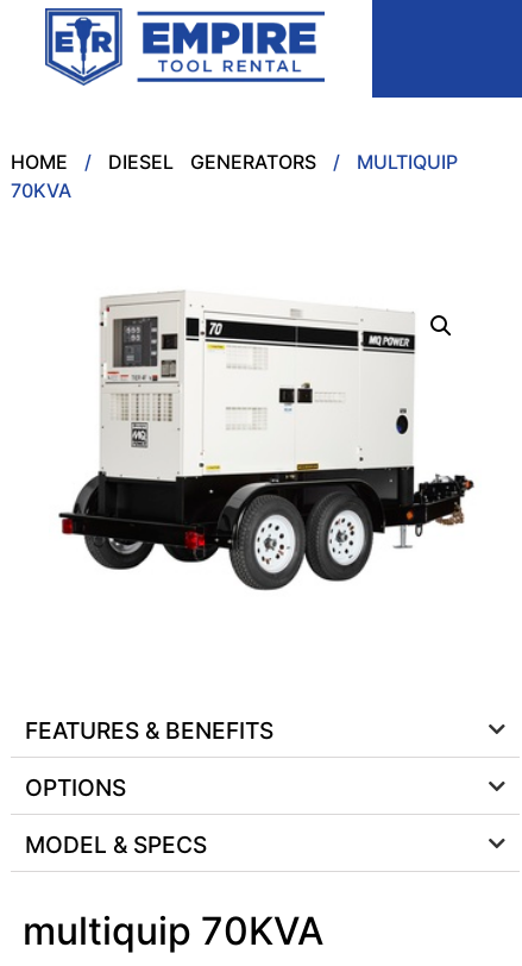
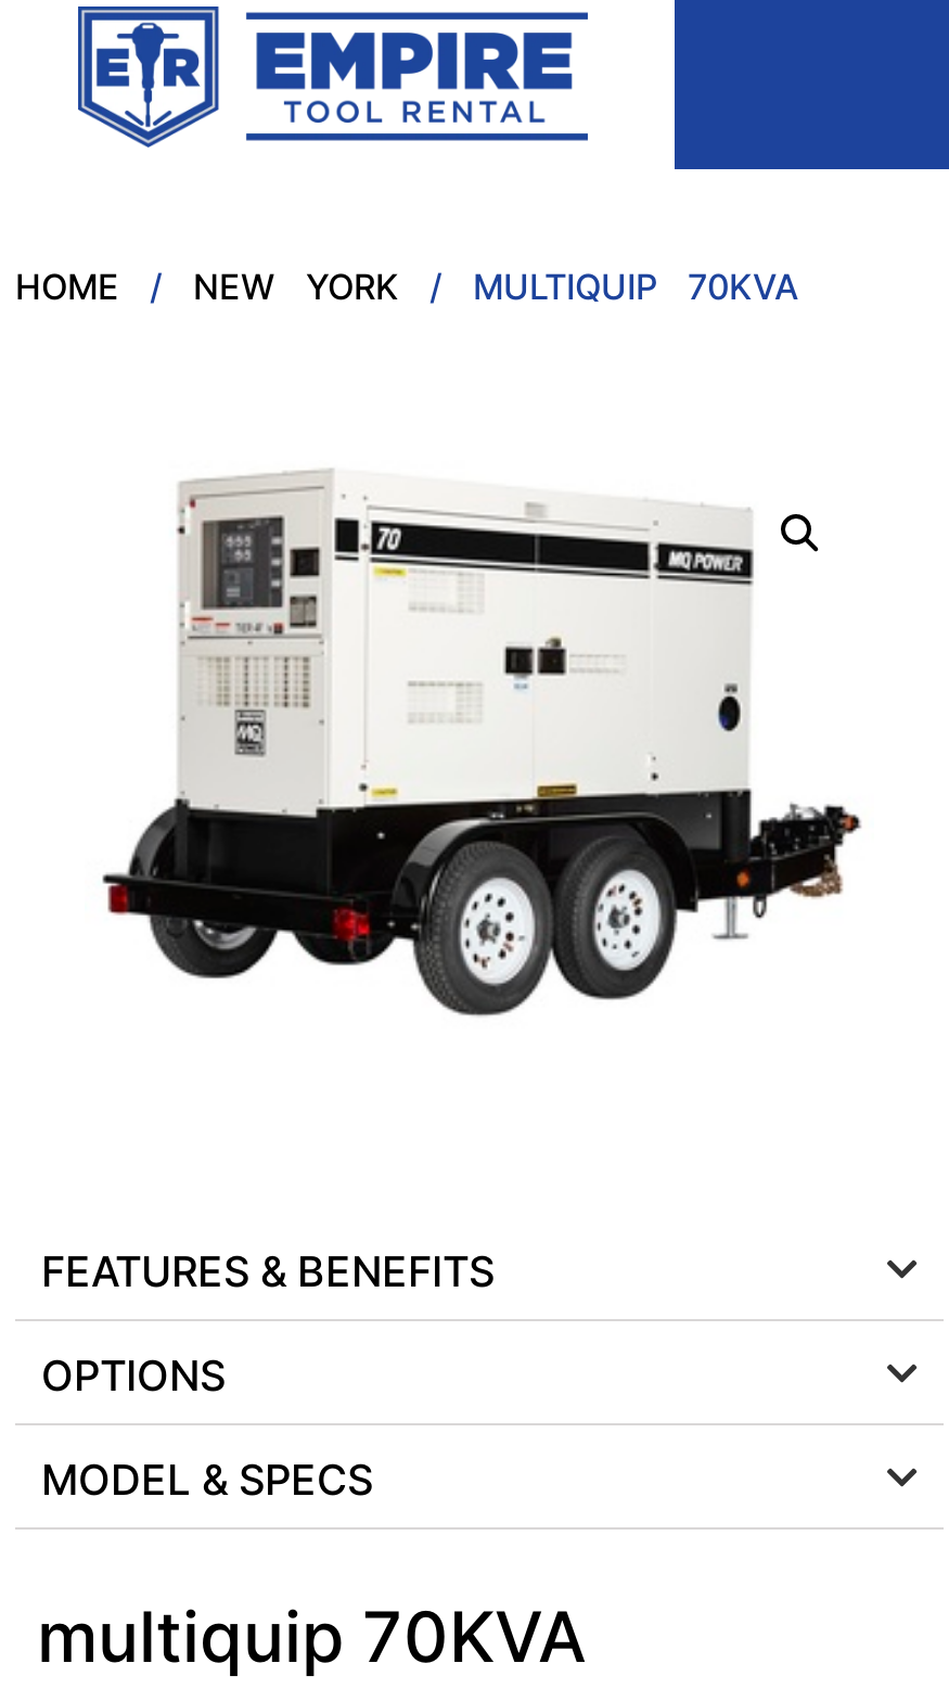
[11,150,458,202] HOME / DIESEL GENERATORS / MULTIQUIP | 70KVA -> [15,264,798,307] HOME / NEW YORK / MULTIQUIP 70KVA

